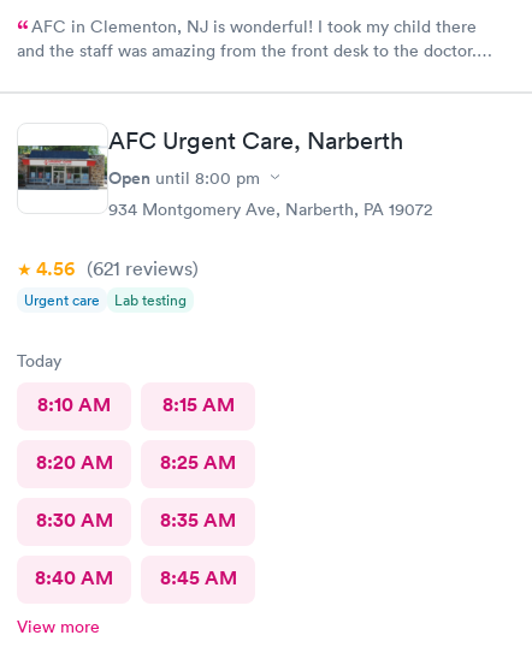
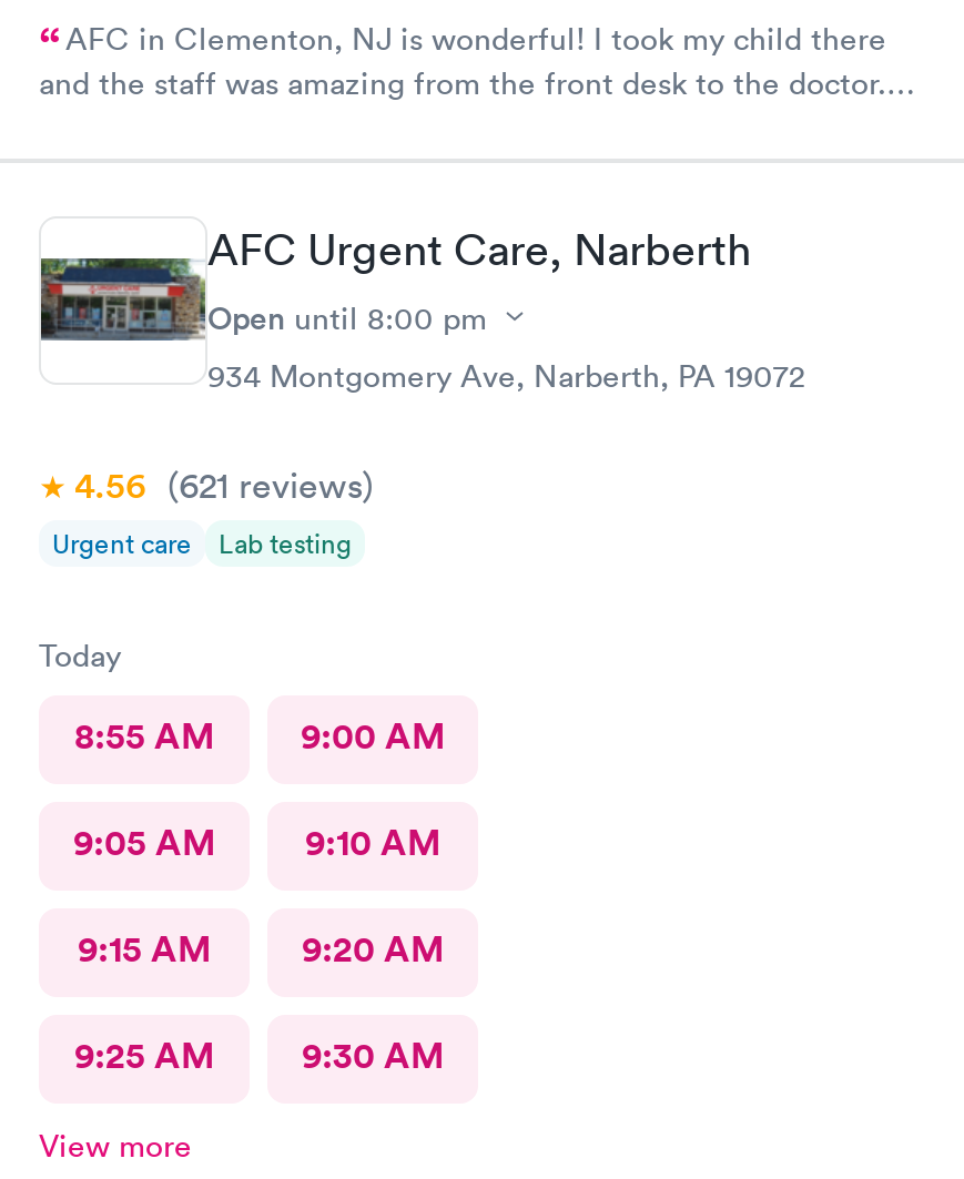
[37,391,111,417] 8:10 AM -> [74,712,214,759] 8:55 AM
[162,391,234,417] 8:15 AM -> [301,712,445,759] 9:00 AM
[36,449,113,474] 8:20 AM -> [73,819,215,865] 9:05 AM
[160,449,236,474] 8:25 AM -> [305,819,440,865] 9:10 AM
[36,507,113,532] 8:30 AM -> [78,925,211,972] 9:15 AM
[160,507,236,532] 8:35 AM -> [302,925,444,972] 9:20 AM
[35,565,113,590] 8:40 AM -> [74,1031,214,1078] 9:25 AM
[159,565,237,590] 8:45 AM -> [302,1031,444,1078] 9:30 AM

